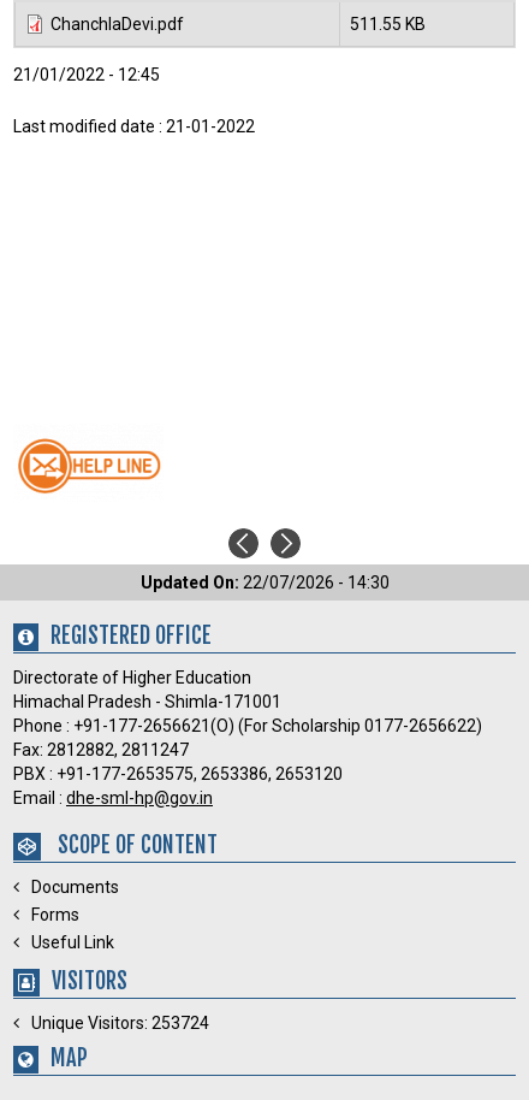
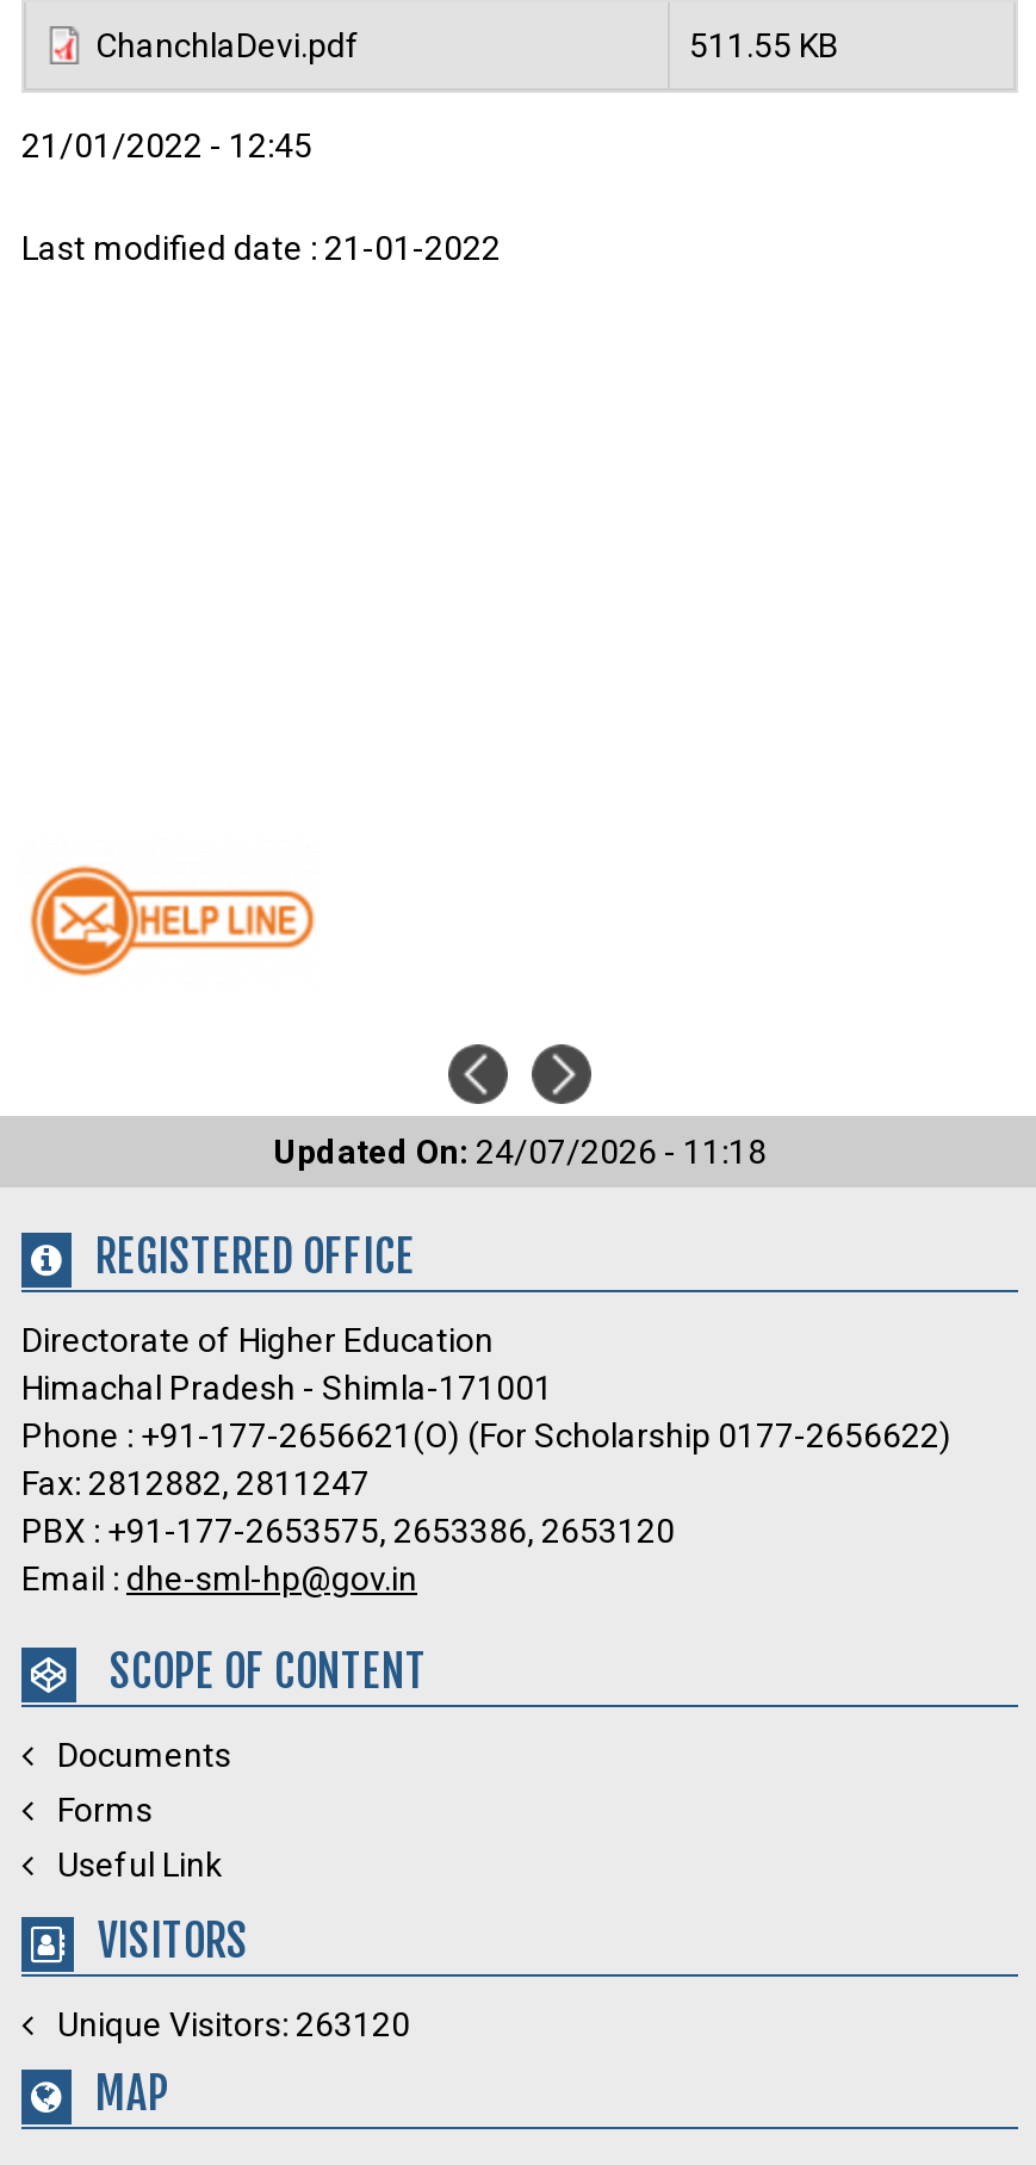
[140,573,389,592] Updated On: 22/07/2026 - 14:30 -> [273,1132,767,1170] Updated On: 24/07/2026 - 11:18
[31,1013,209,1032] Unique Visitors: 253724 -> [57,2005,410,2043] Unique Visitors: 263120

